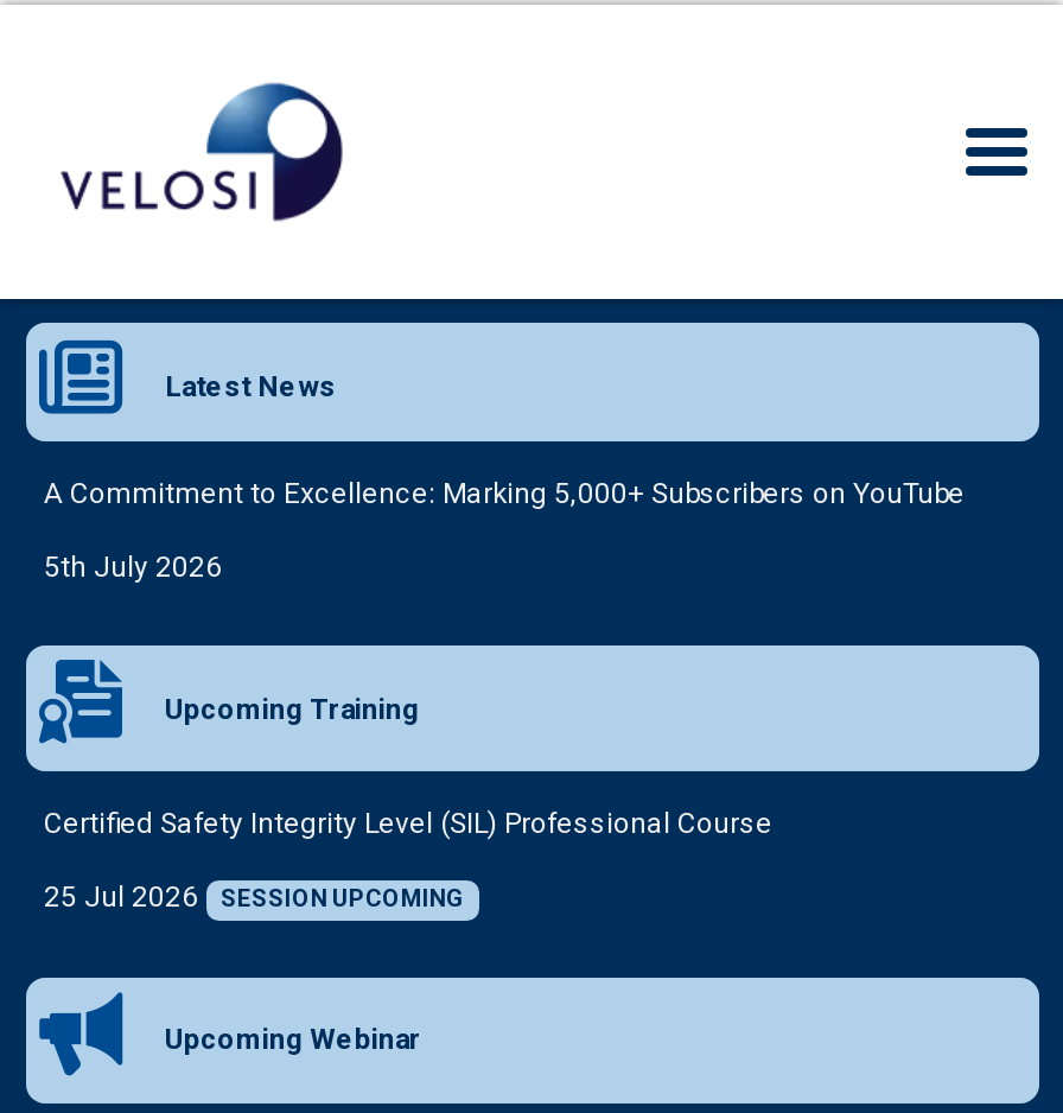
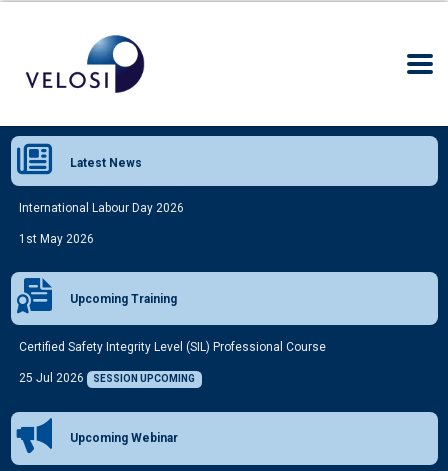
[44,477,965,510] A Commitment to Excellence: Marking 5,000+ Subscribers on YouTube -> [18,201,183,215] International Labour Day 2026
[44,551,222,584] 5th July 2026 -> [18,232,93,246] 1st May 2026

